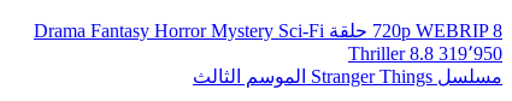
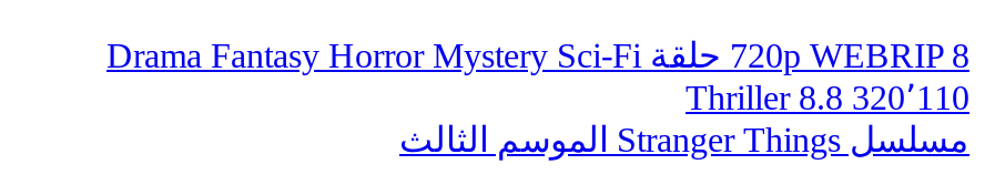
[348,43,502,63] Thriller 8.8 319٬950 -> [686,78,969,115] Thriller 8.8 320٬110

